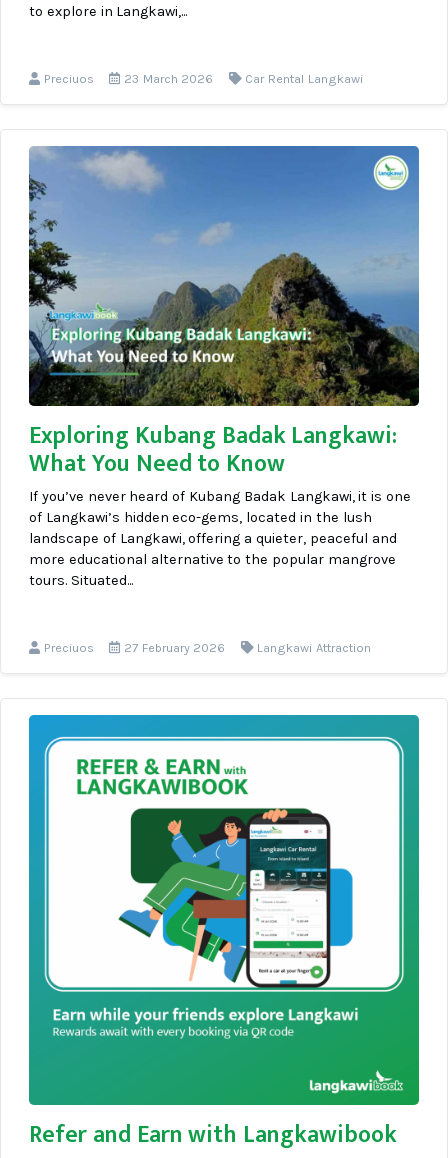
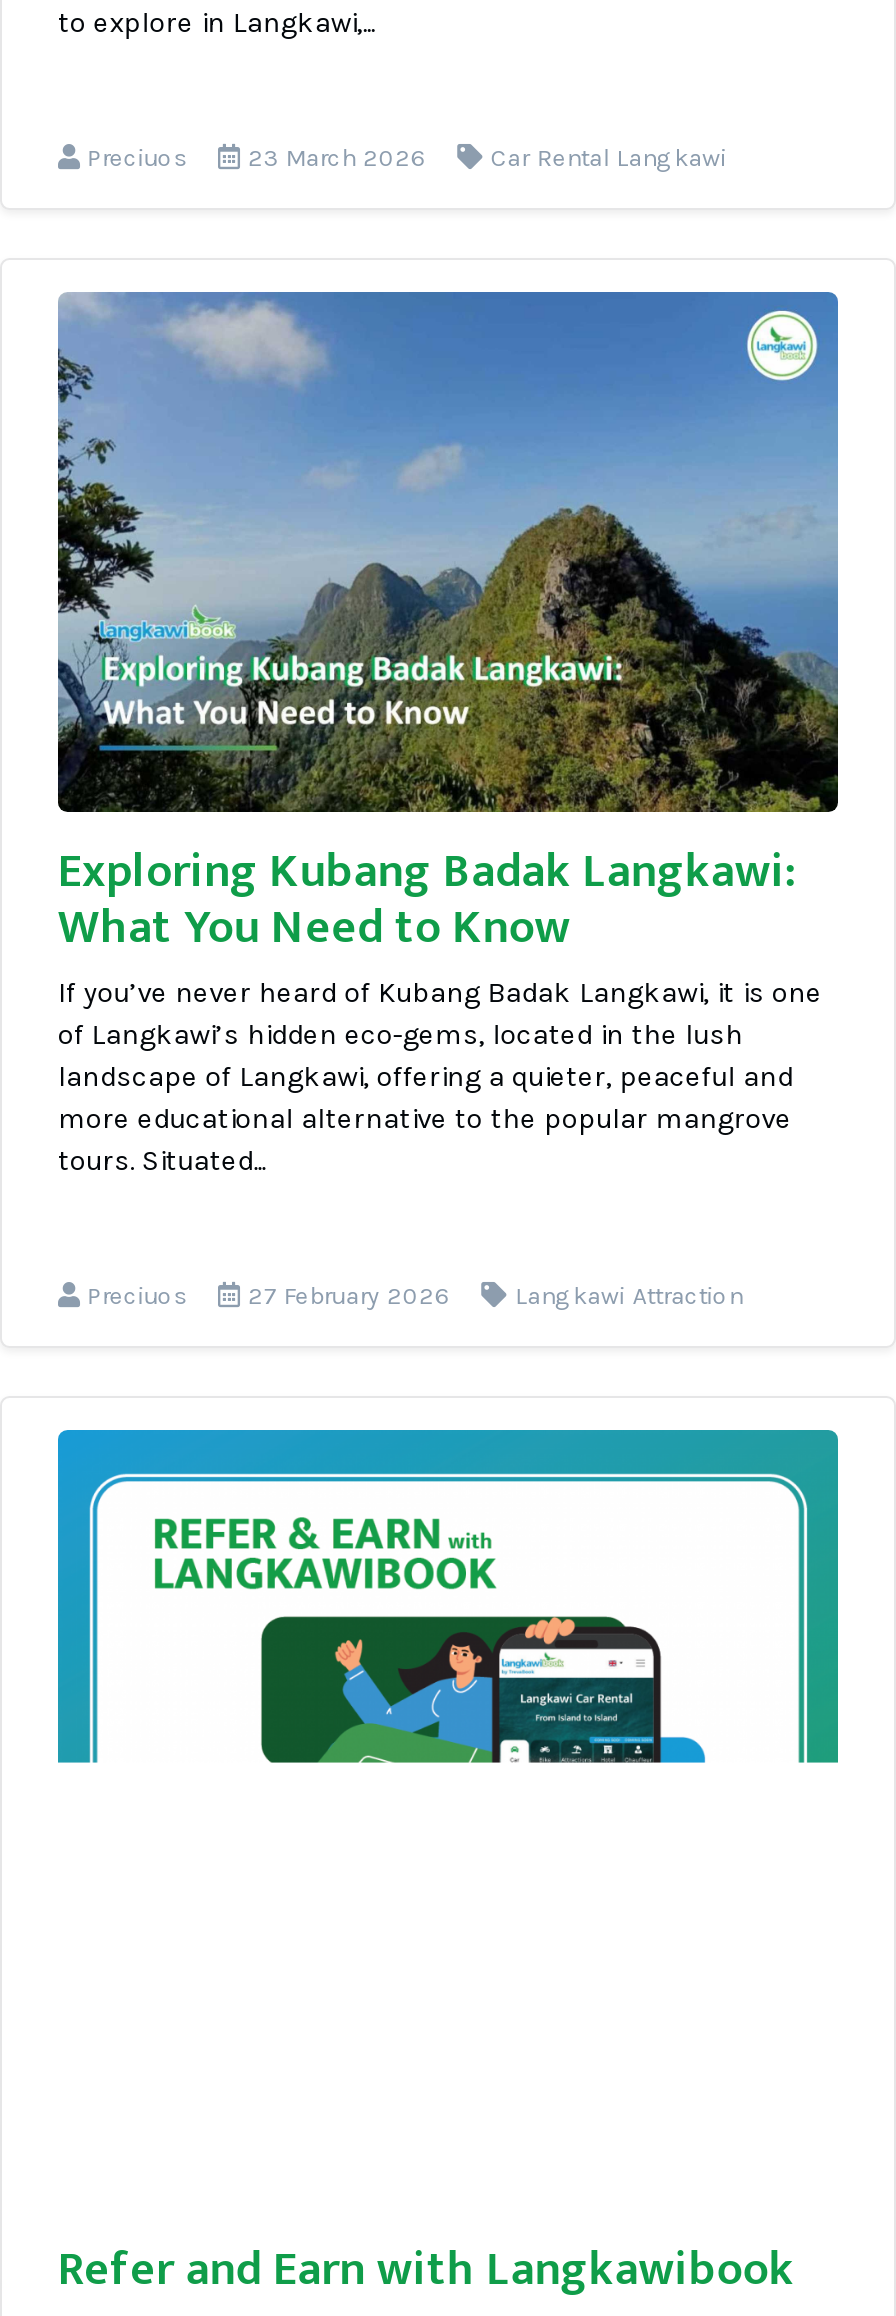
[28,880,420,1106] [image] -> none

